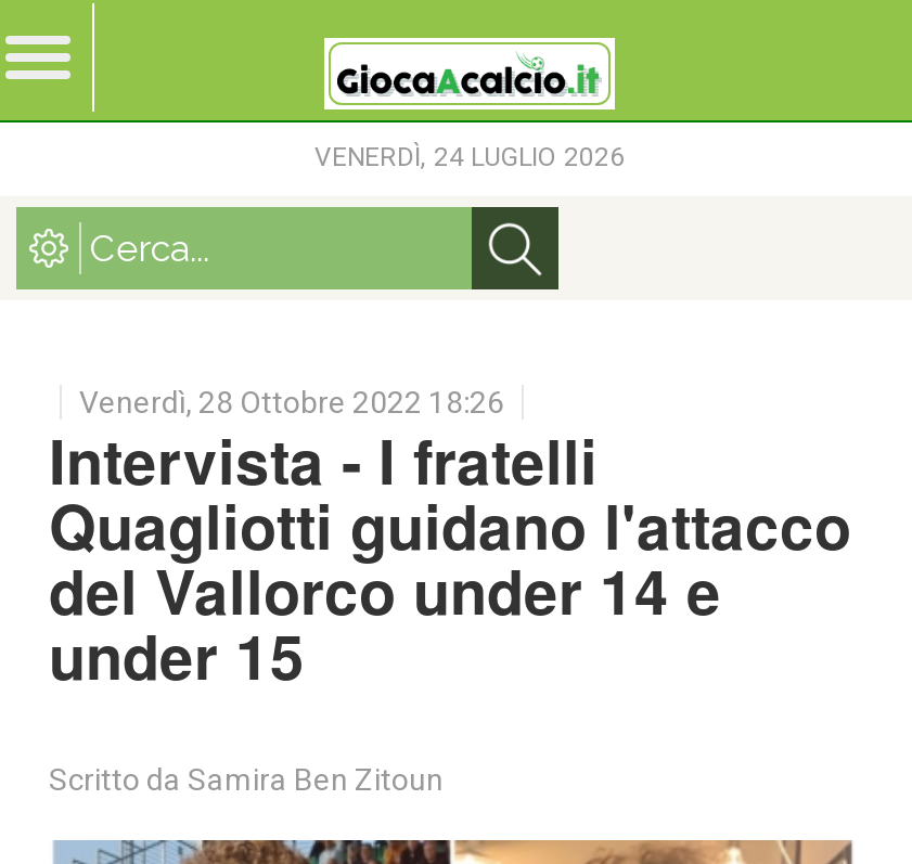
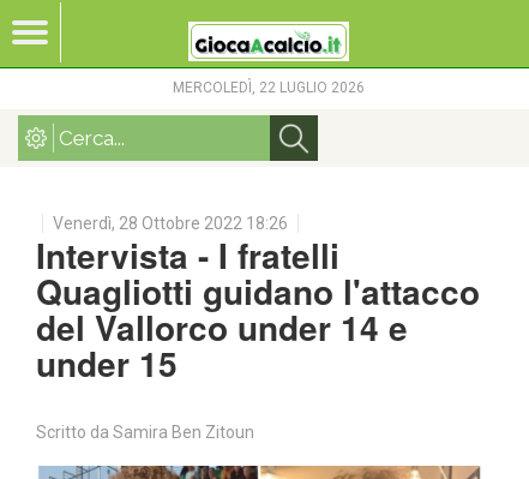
[314,142,625,172] VENERDÌ, 24 LUGLIO 2026 -> [173,79,365,96] MERCOLEDÌ, 22 LUGLIO 2026

